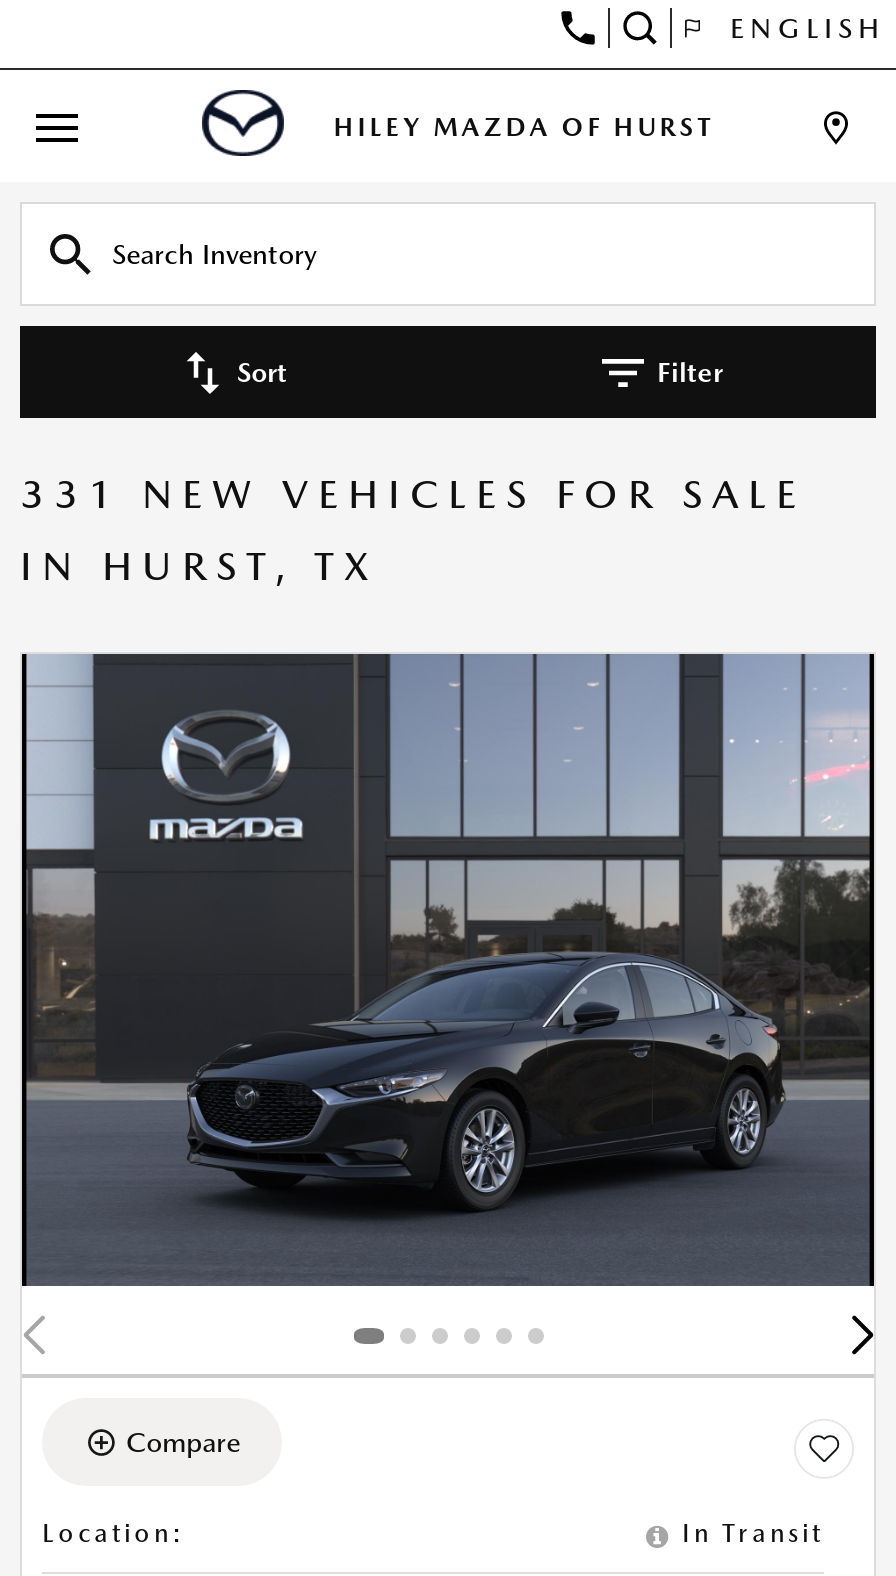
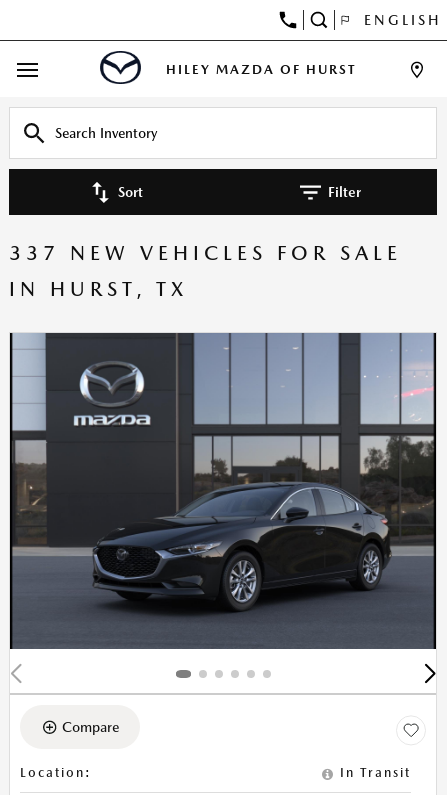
[20,470,806,518] 331 NEW VEHICLES FOR SALE -> [9,241,402,265] 337 NEW VEHICLES FOR SALE

